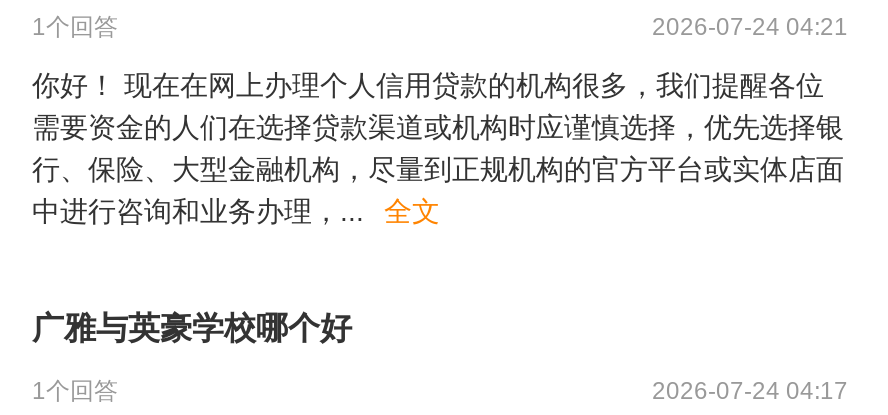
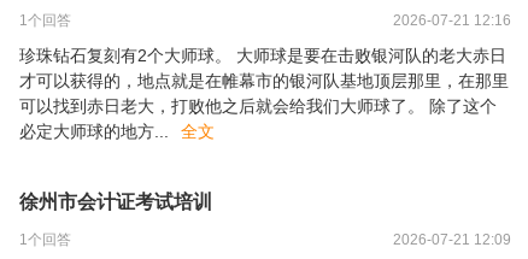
[652,13,848,41] 2026-07-24 04:21 -> [393,12,511,29] 2026-07-21 12:16
[32,69,844,227] 你好！ 现在在网上办理个人信用贷款的机构很多，我们提醒各位 | 需要资金的人们在选择贷款渠道或机构时应谨慎选择，优先选择银 | 行、保险、大型金融机构，尽量到正规机构的官方平台或实体店面 | 中进行咨询和业务办理，... -> [19,46,509,141] 珍珠钻石复刻有2个大师球。 大师球是要在击败银河队的老大赤日 | 才可以获得的，地点就是在帷幕市的银河队基地顶层那里，在那里 | 可以找到赤日老大，打败他之后就会给我们大师球了。 除了这个 | 必定大师球的地方...
[32,311,352,345] 广雅与英豪学校哪个好 -> [19,192,212,212] 徐州市会计证考试培训
[652,377,848,405] 2026-07-24 04:17 -> [393,231,511,248] 2026-07-21 12:09

